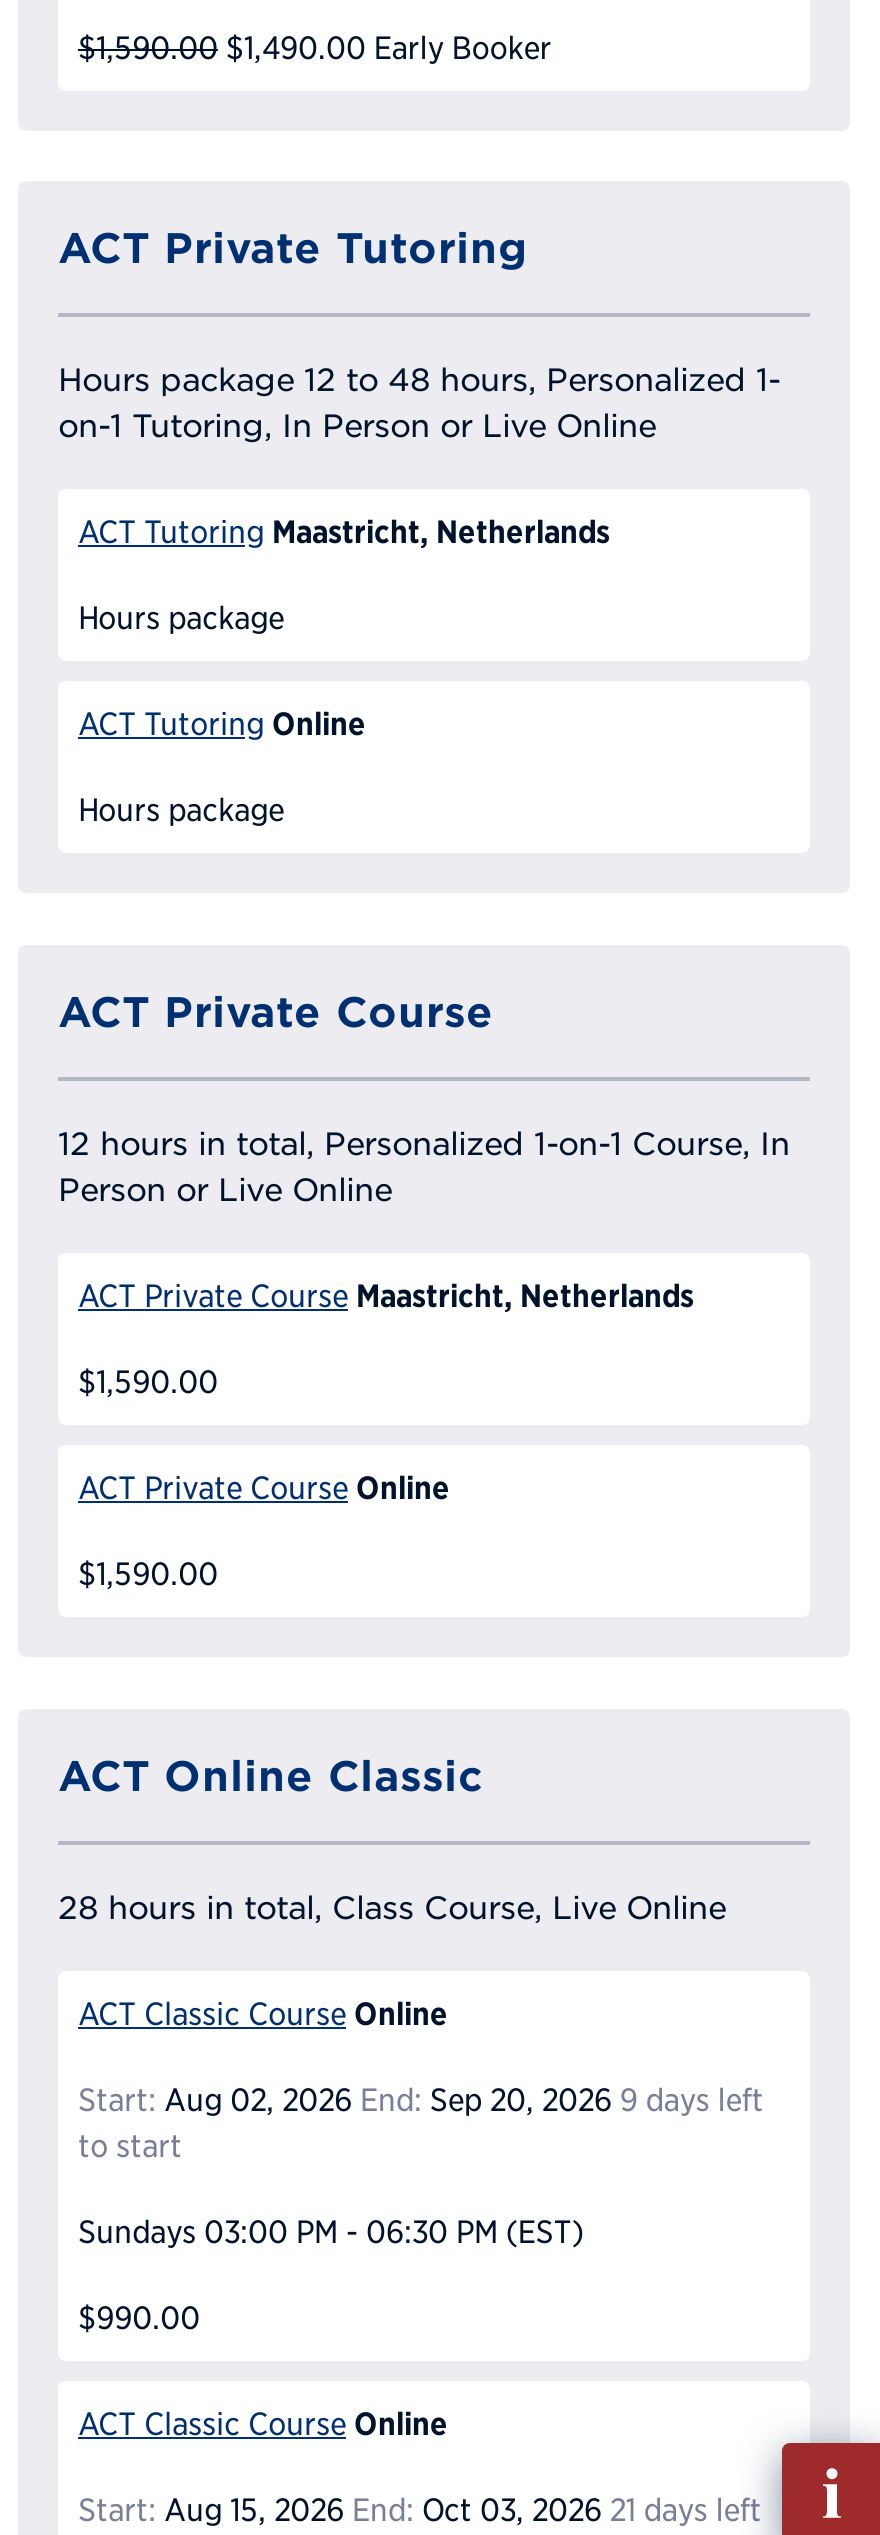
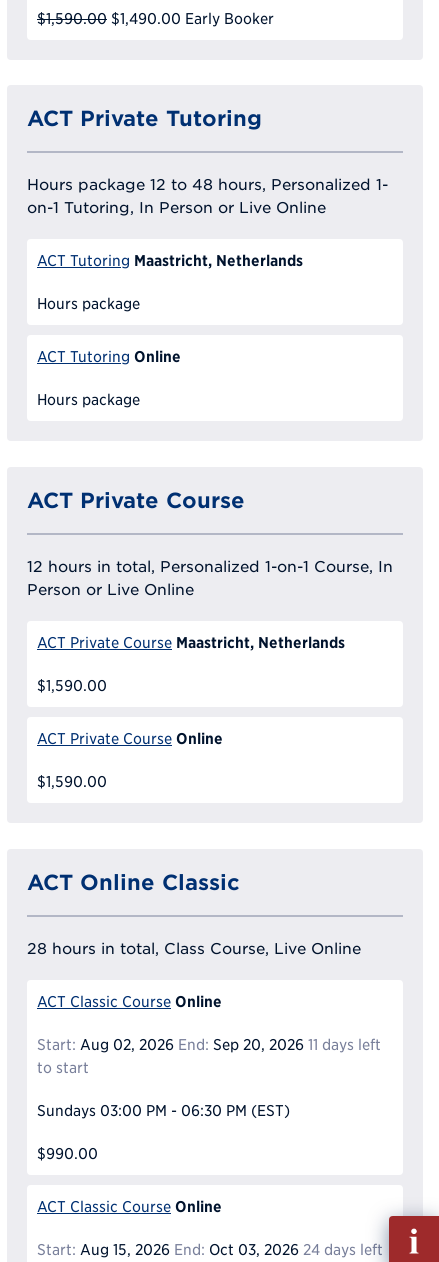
[78,2083,763,2117] Start: Aug 02, 2026 End: Sep 20, 2026 9 days left -> [37,1036,381,1053] Start: Aug 02, 2026 End: Sep 20, 2026 11 days left
[78,2493,761,2527] Start: Aug 15, 2026 End: Oct 03, 2026 21 days left -> [37,1241,383,1258] Start: Aug 15, 2026 End: Oct 03, 2026 24 days left

